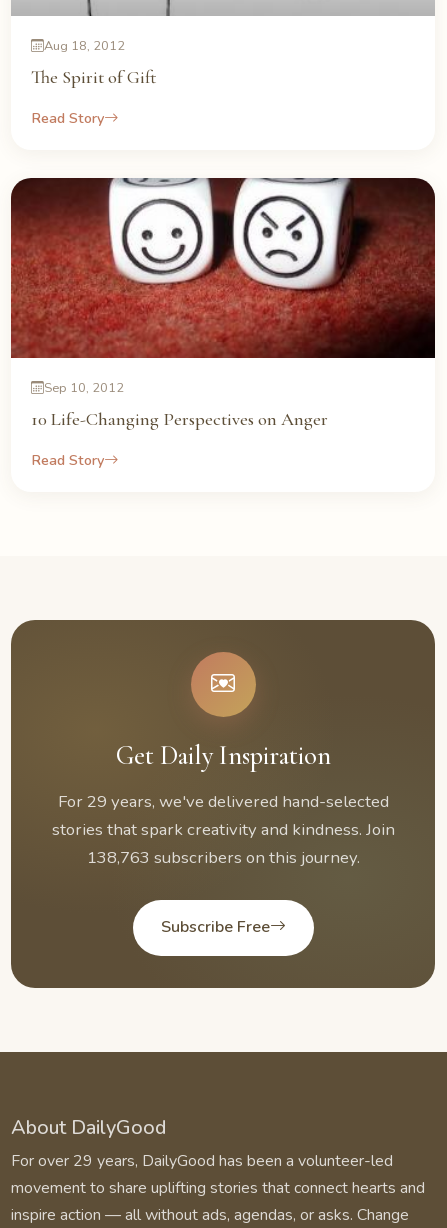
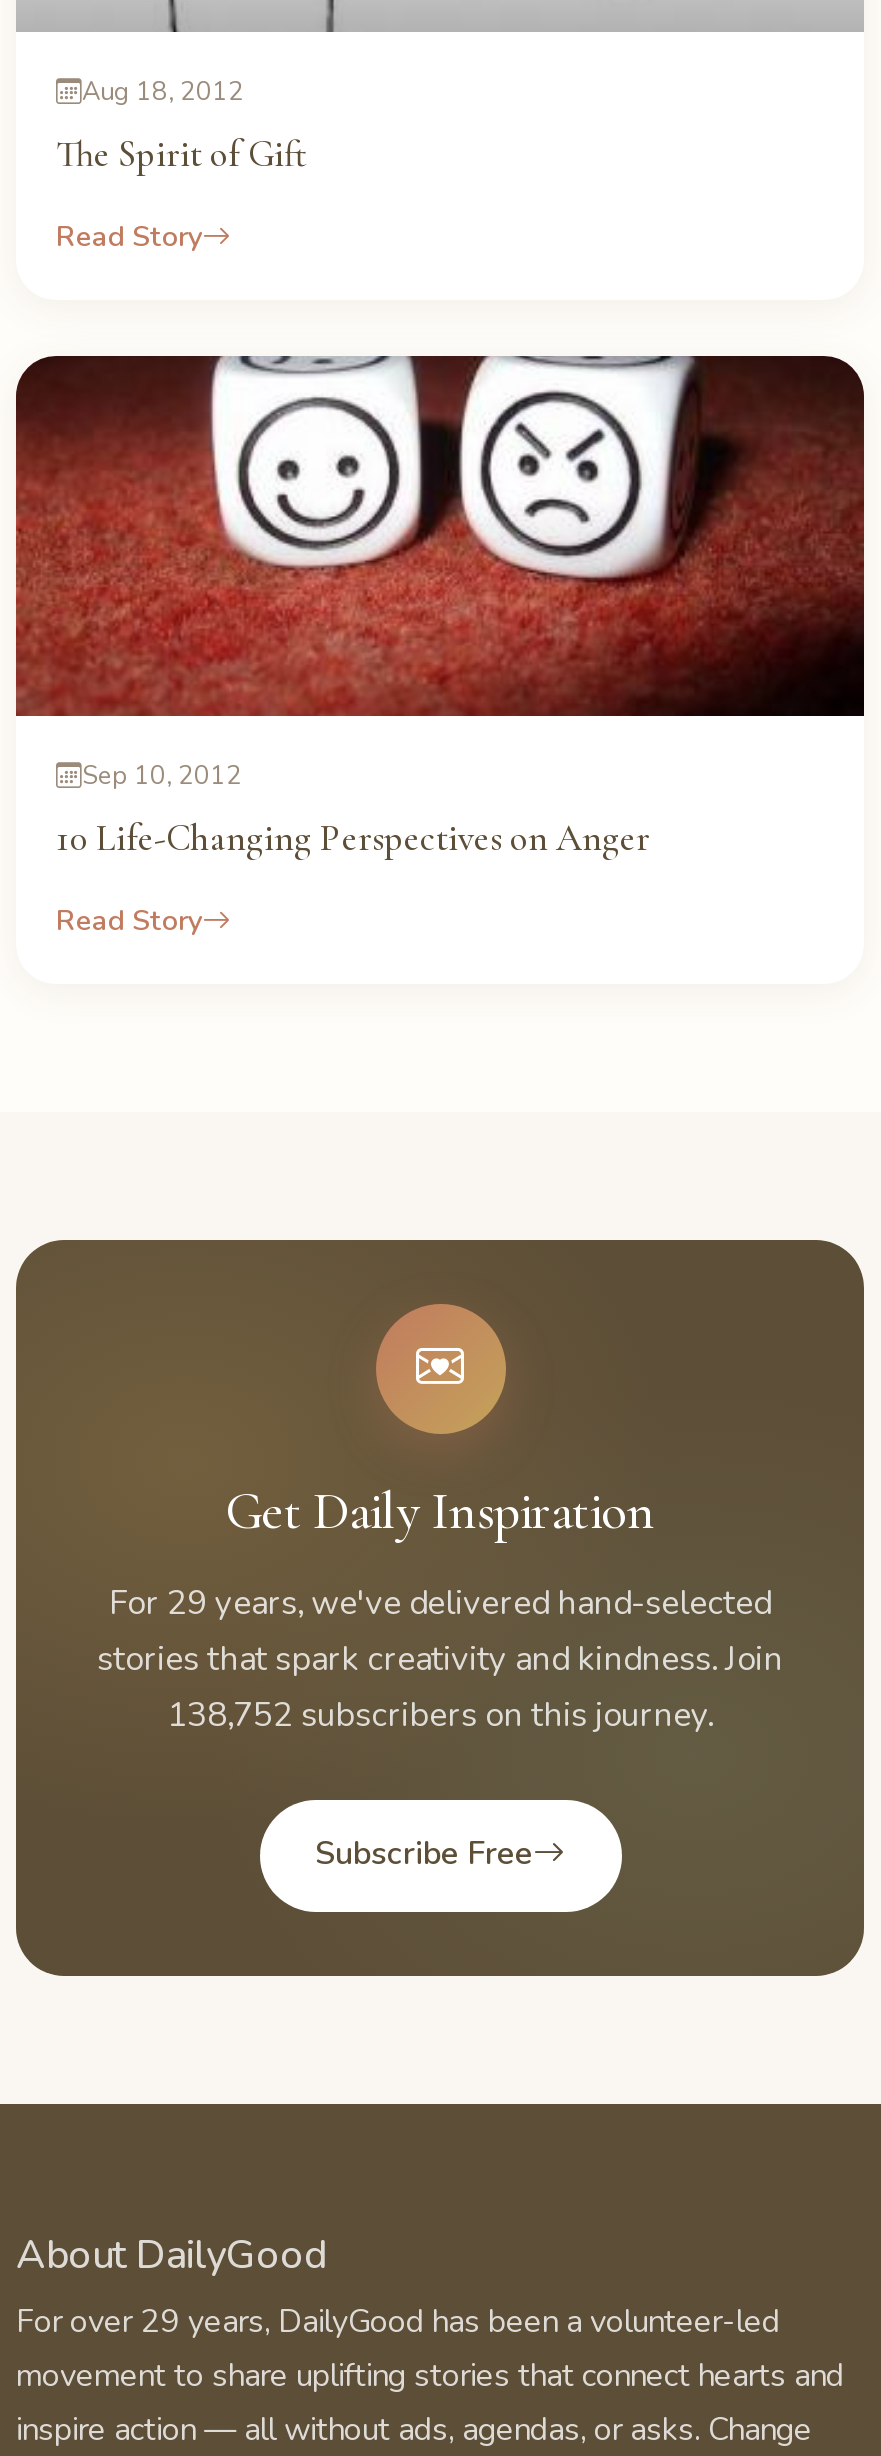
[86,846,359,869] 138,763 subscribers on this journey. -> [167,1692,713,1738] 138,752 subscribers on this journey.

